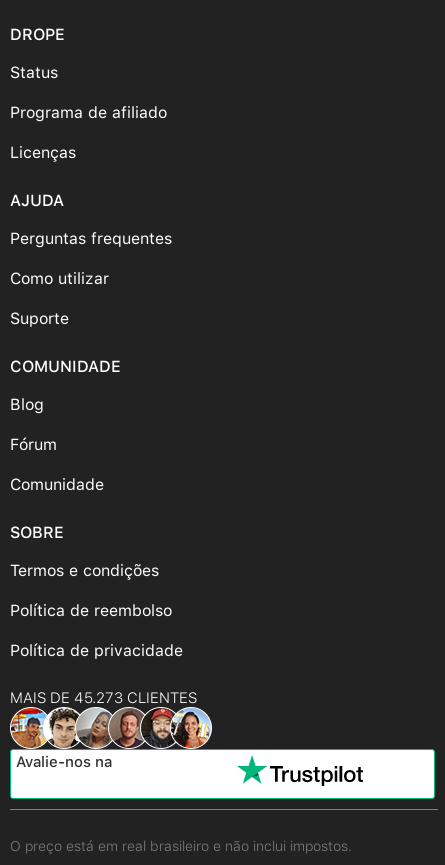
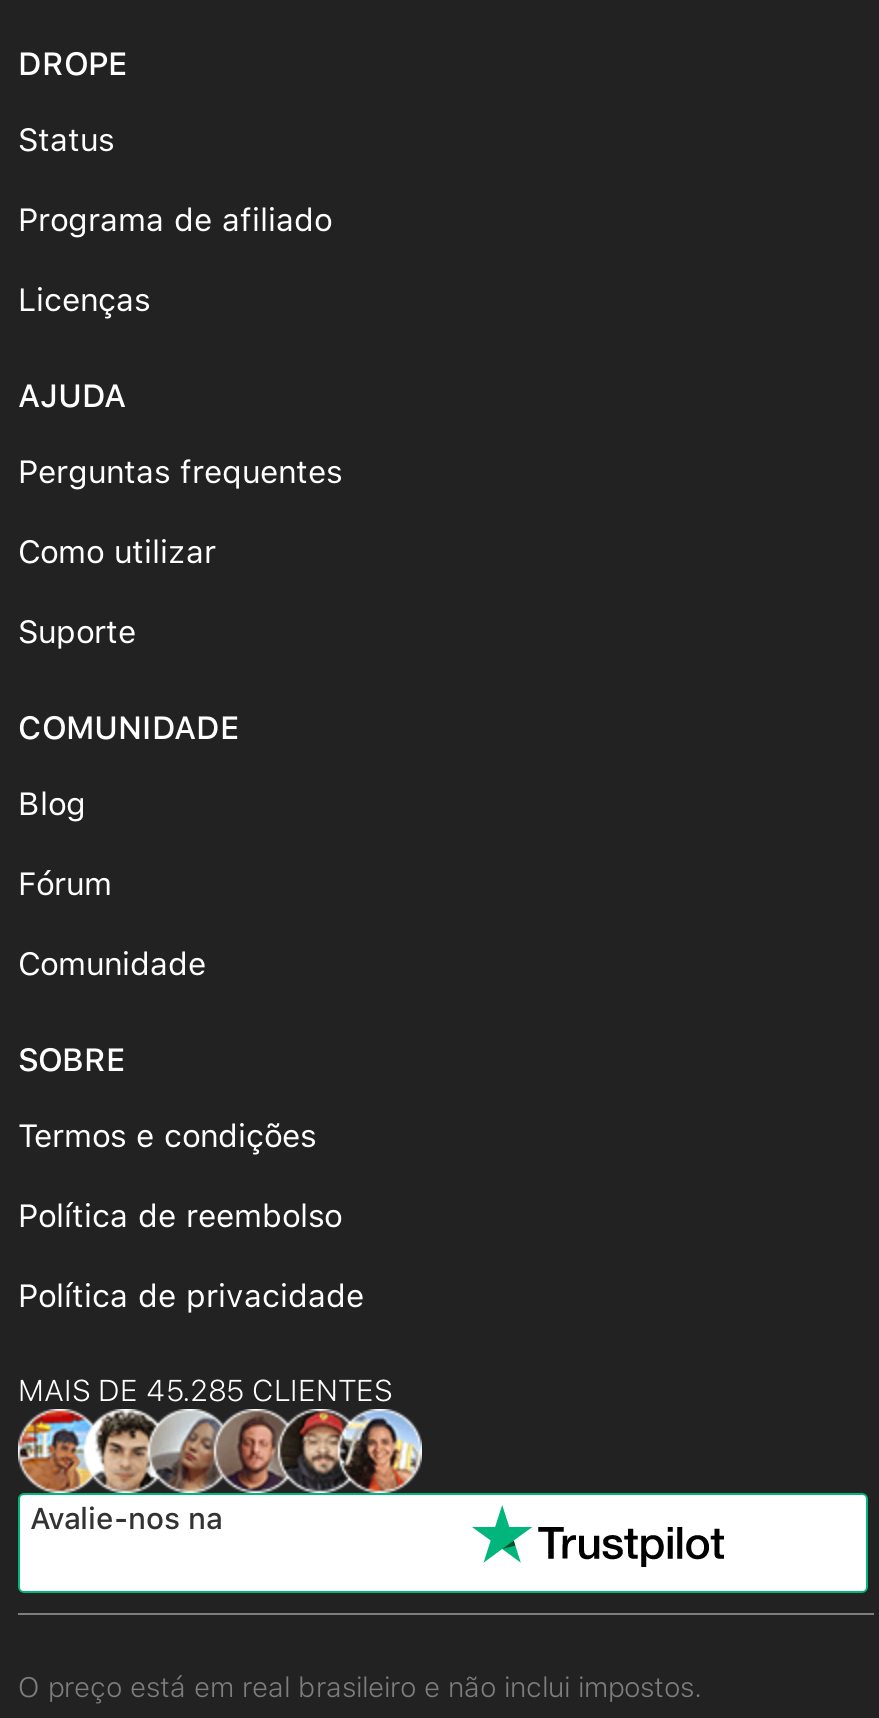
[10,689,197,707] MAIS DE 45.273 CLIENTES -> [18,1373,392,1409] MAIS DE 45.285 CLIENTES

